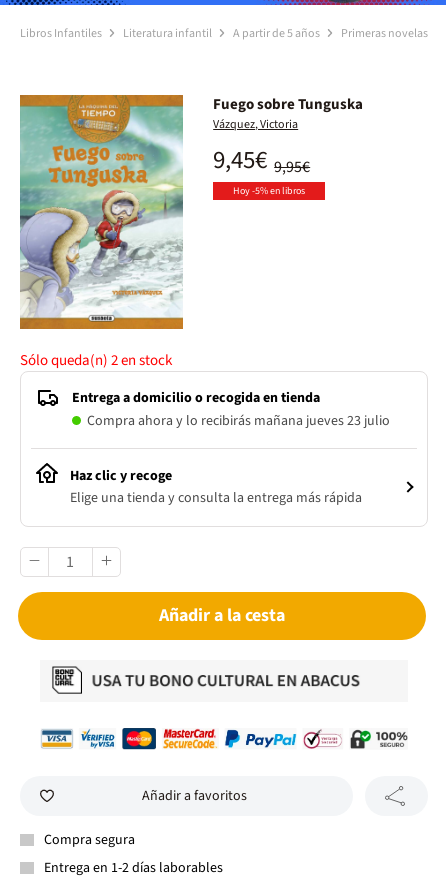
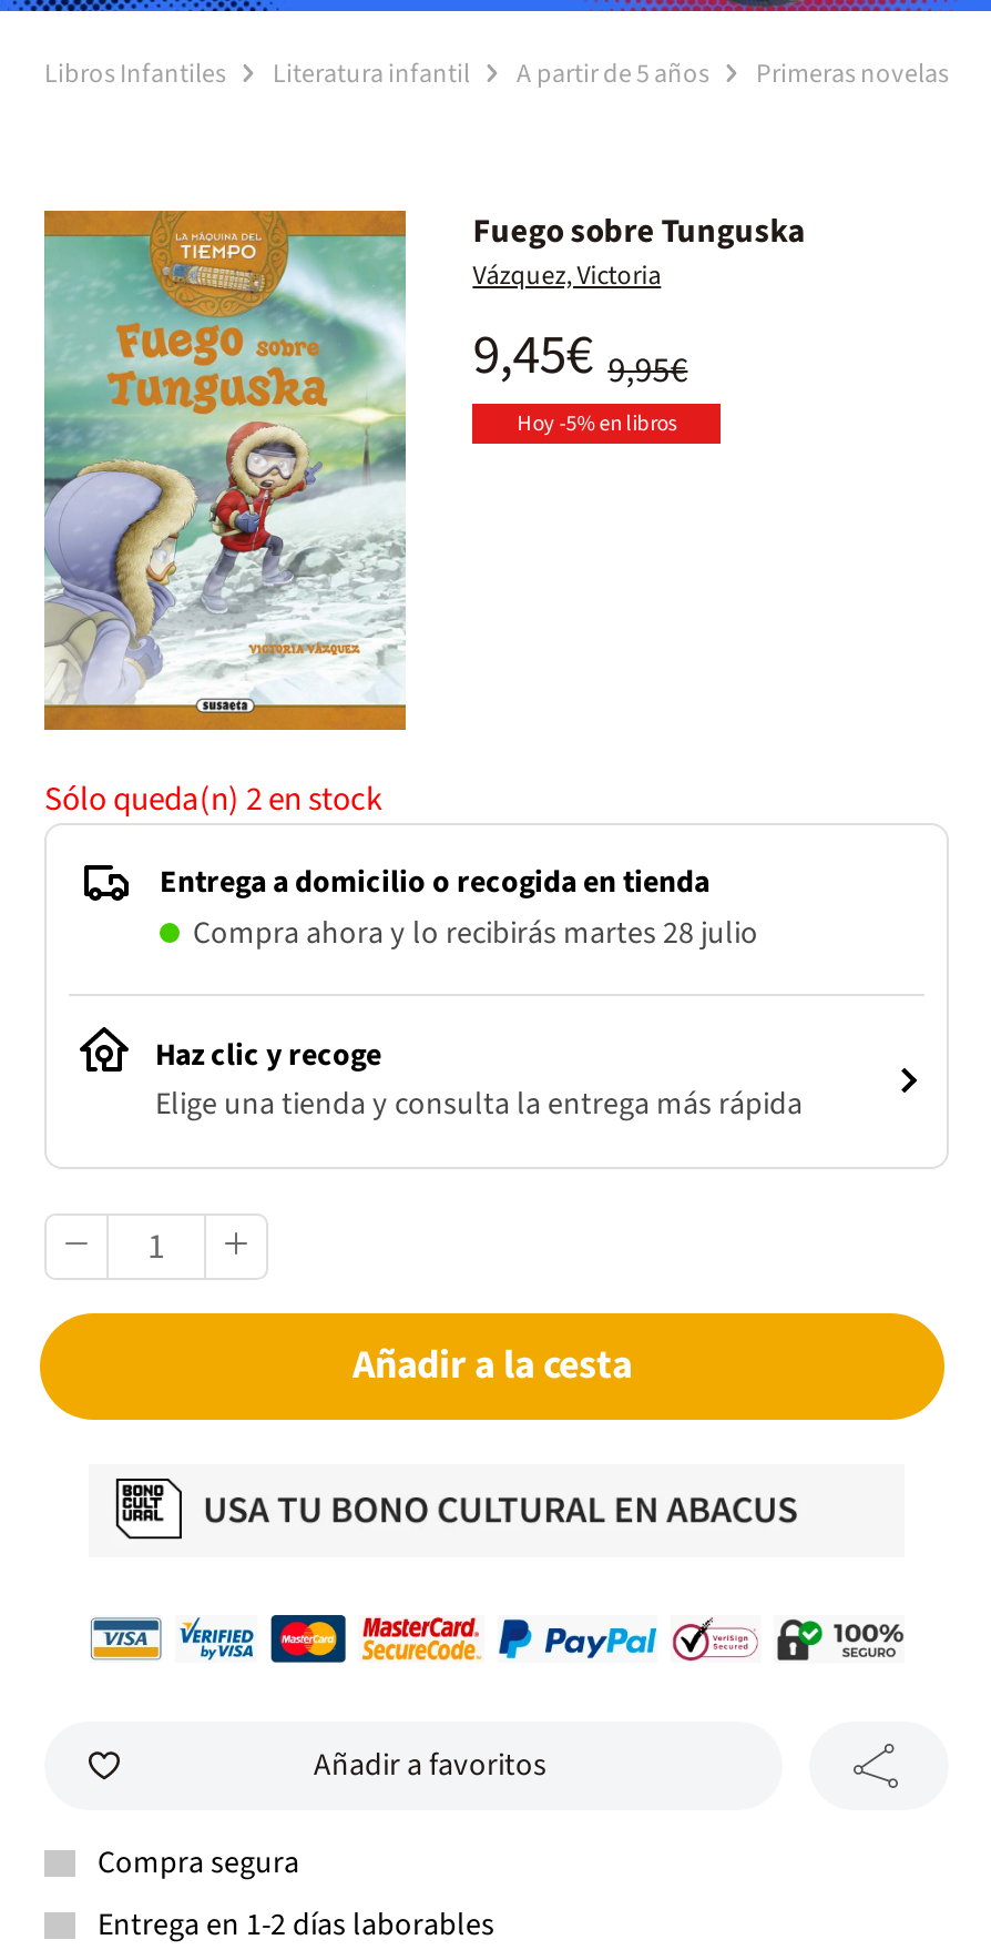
[87,410,390,430] Compra ahora y lo recibirás mañana jueves 23 julio -> [193,911,758,955] Compra ahora y lo recibirás martes 28 julio

